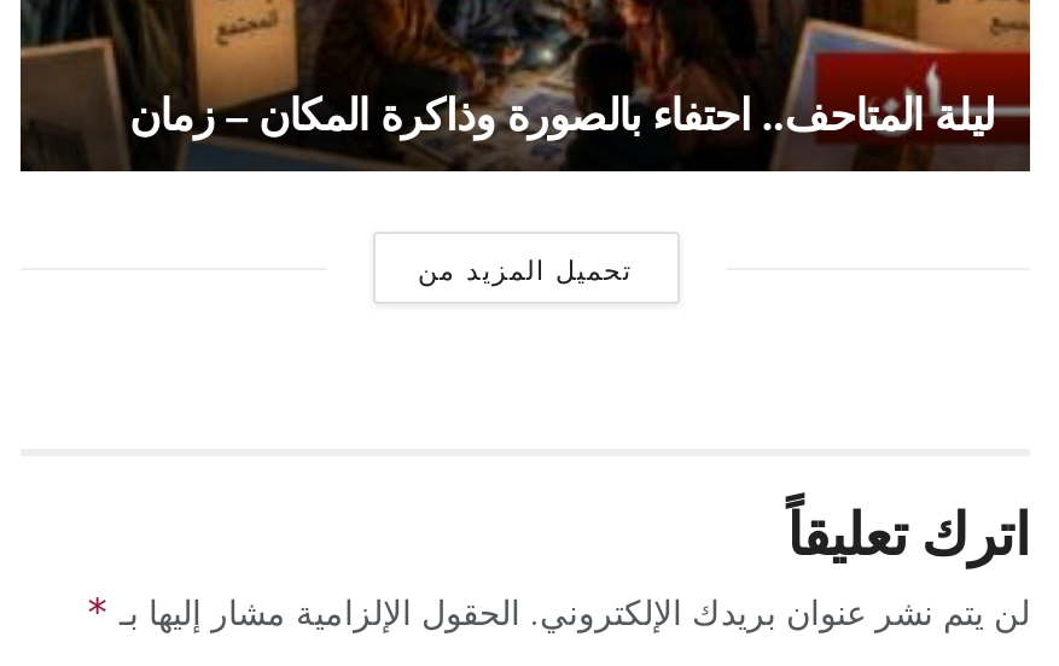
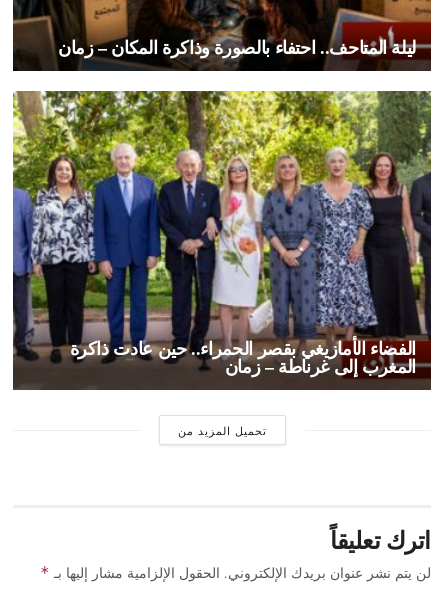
none -> [12,90,432,390] [image] | الفضاء الأمازيغي بقصر الحمراء.. حين عادت ذاكرة | المغرب إلى غرناطة – زمان

